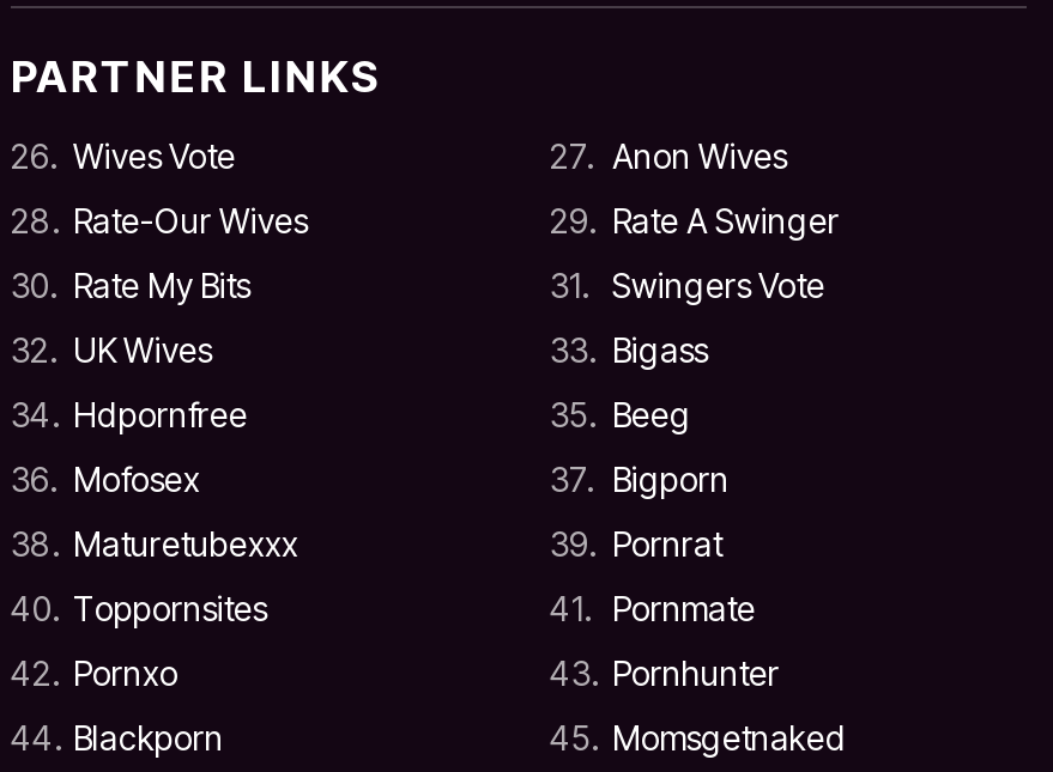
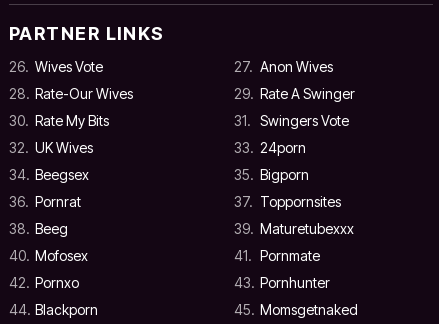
[550,330,708,370] 33. Bigass -> [234,139,306,156] 33. 24porn
[11,394,691,435] 34. Hdpornfree | 35. Beeg -> [9,166,309,183] 34. Beegsex | 35. Bigporn
[11,459,730,500] 36. Mofosex | 37. Bigporn -> [9,193,341,210] 36. Pornrat | 37. Toppornsites
[11,524,722,564] 38. Maturetubexxx | 39. Pornrat -> [9,220,354,237] 38. Beeg | 39. Maturetubexxx
[11,588,267,629] 40. Toppornsites -> [9,247,88,264] 40. Mofosex

